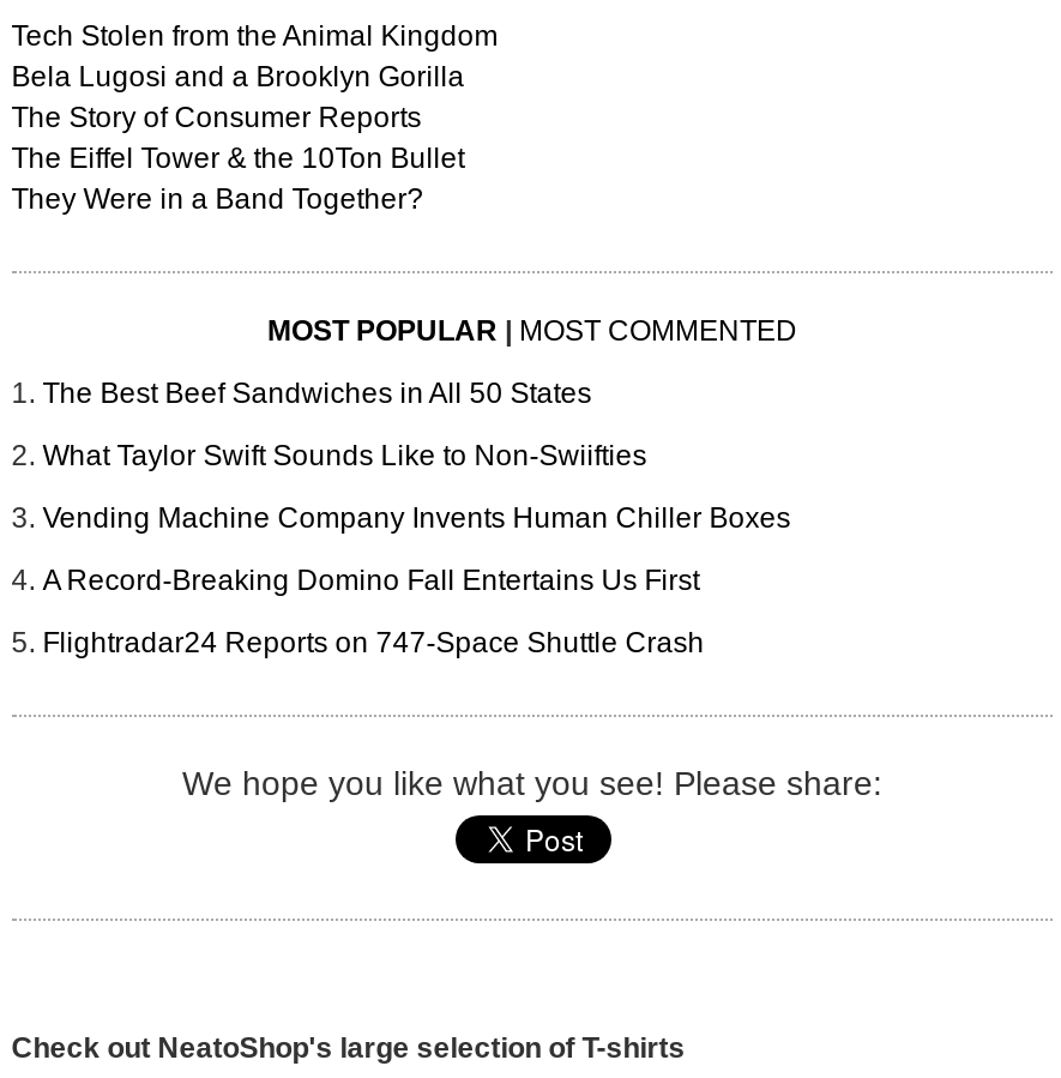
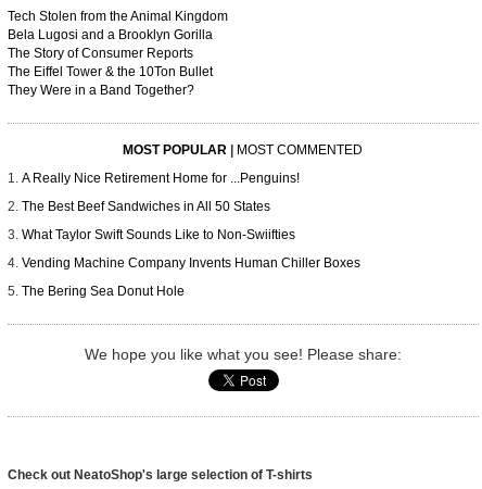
none -> [21,171,299,186] A Really Nice Retirement Home for ...Penguins!
moved [42,377,791,535] -> [21,199,360,271]: The Best Beef Sandwiches in All 50 States | What Taylor Swift Sounds Like to Non-Swiifties | Vending Machine Company Invents Human Chiller Boxes
[42,564,704,660] A Record-Breaking Domino Fall Entertains Us First | Flightradar24 Reports on 747-Space Shuttle Crash -> [21,284,184,299] The Bering Sea Donut Hole

